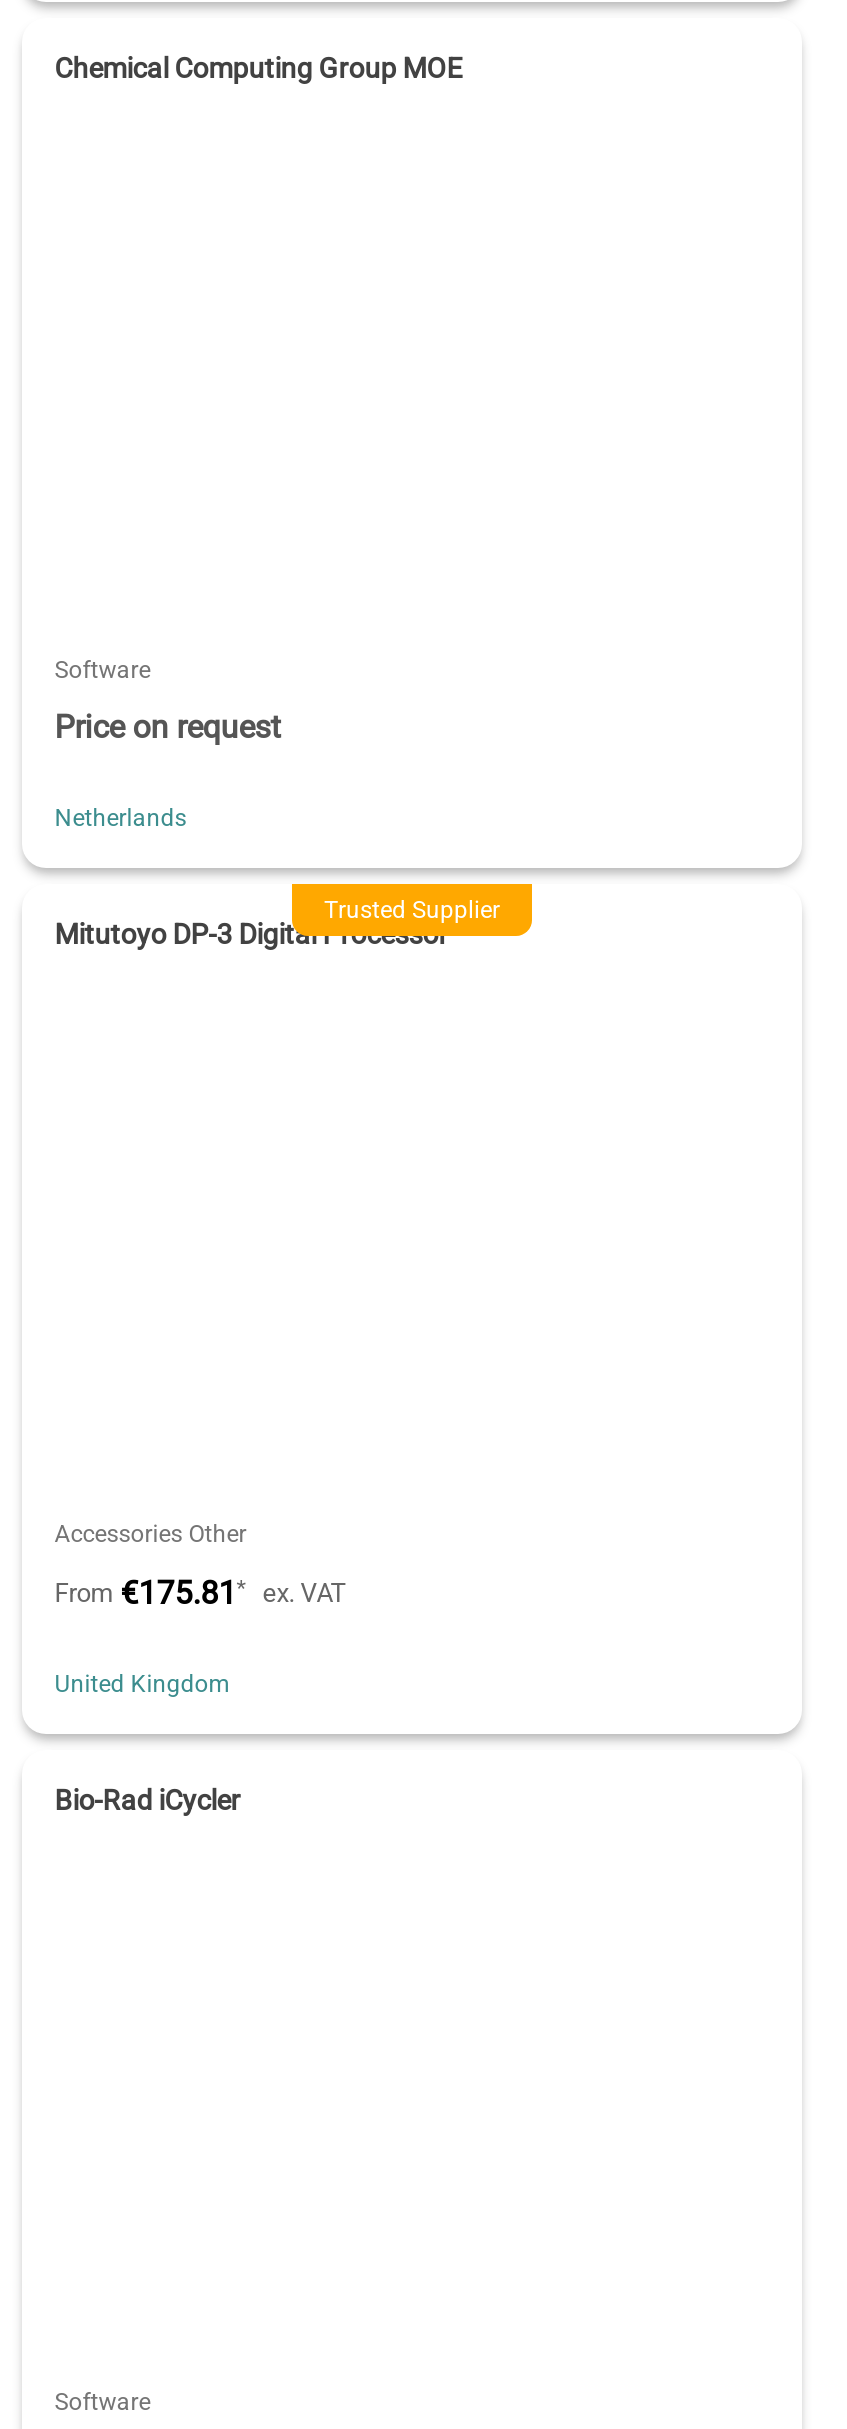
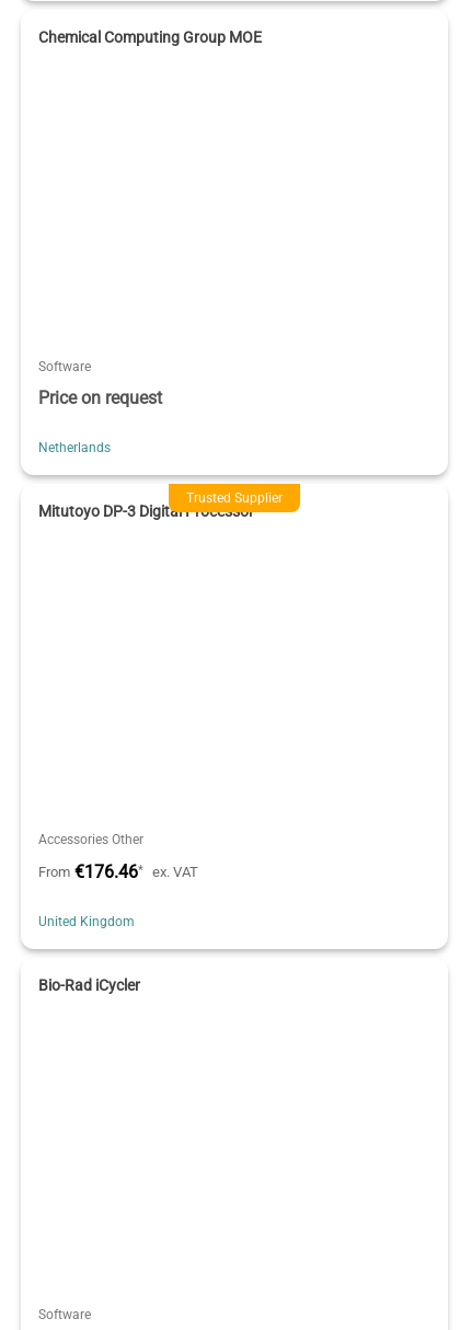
[54,1574,346,1612] From €175.81* ex. VAT -> [39,862,198,883] From €176.46* ex. VAT

